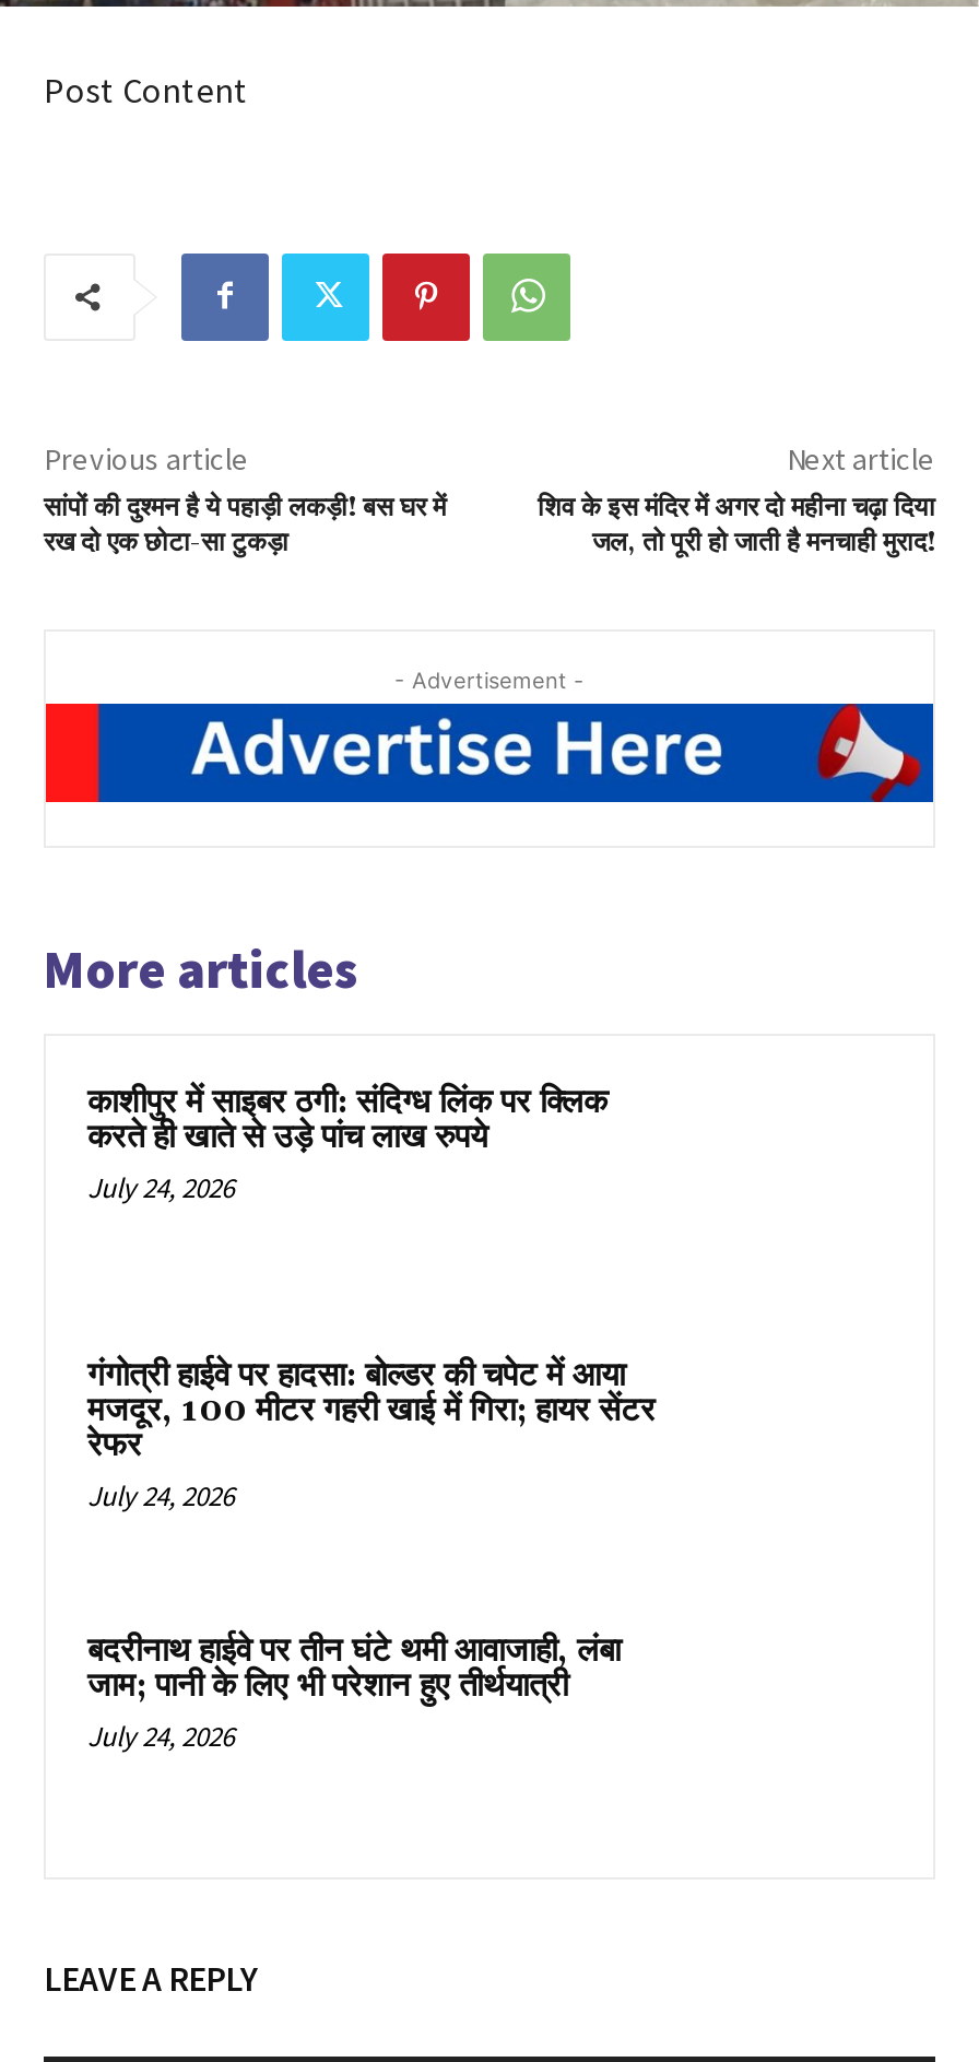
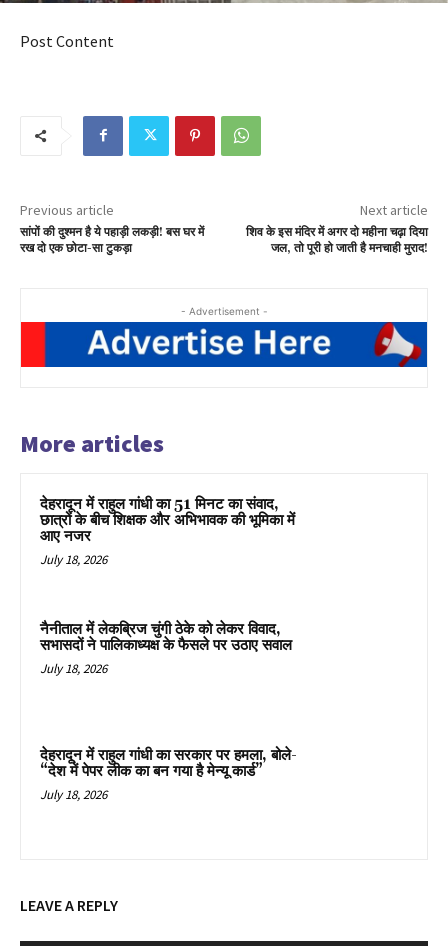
[87,1081,608,1206] काशीपुर में साइबर ठगी: संदिग्ध लिंक पर क्लिक | करते ही खाते से उड़े पांच लाख रुपये | July 24, 2026 -> [40,495,295,568] देहरादून में राहुल गांधी का 51 मिनट का संवाद, | छात्रों के बीच शिक्षक और अभिभावक की भूमिका में | आए नजर | July 18, 2026
[87,1356,656,1515] गंगोत्री हाईवे पर हादसा: बोल्डर की चपेट में आया | मजदूर, 100 मीटर गहरी खाई में गिरा; हायर सेंटर | रेफर | July 24, 2026 -> [40,620,292,677] नैनीताल में लेकब्रिज चुंगी ठेके को लेकर विवाद, | सभासदों ने पालिकाध्यक्ष के फैसले पर उठाए सवाल | July 18, 2026
[87,1630,621,1755] बदरीनाथ हाईवे पर तीन घंटे थमी आवाजाही, लंबा | जाम; पानी के लिए भी परेशान हुए तीर्थयात्री | July 24, 2026 -> [40,746,297,803] देहरादून में राहुल गांधी का सरकार पर हमला, बोले- | “देश में पेपर लीक का बन गया है मेन्यू कार्ड” | July 18, 2026

